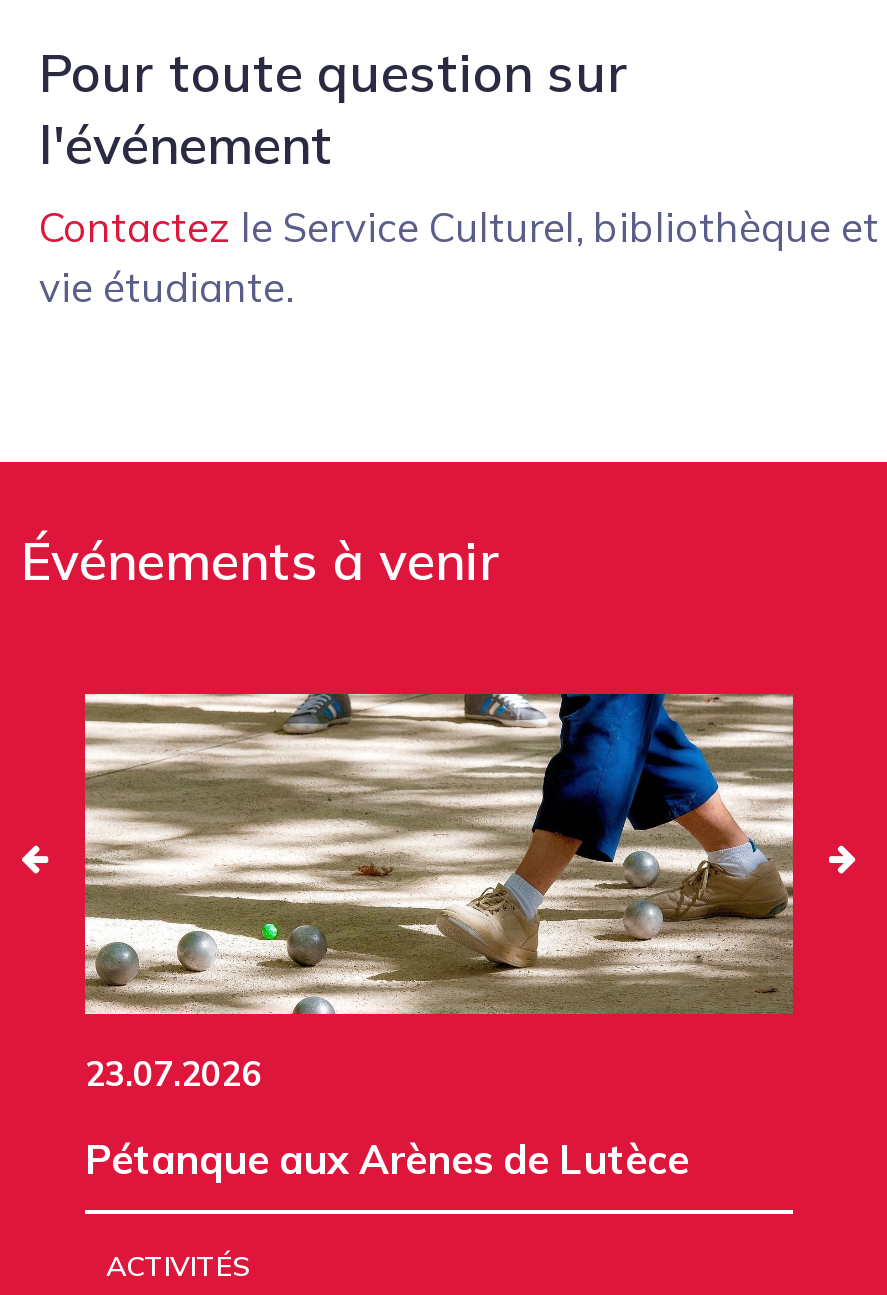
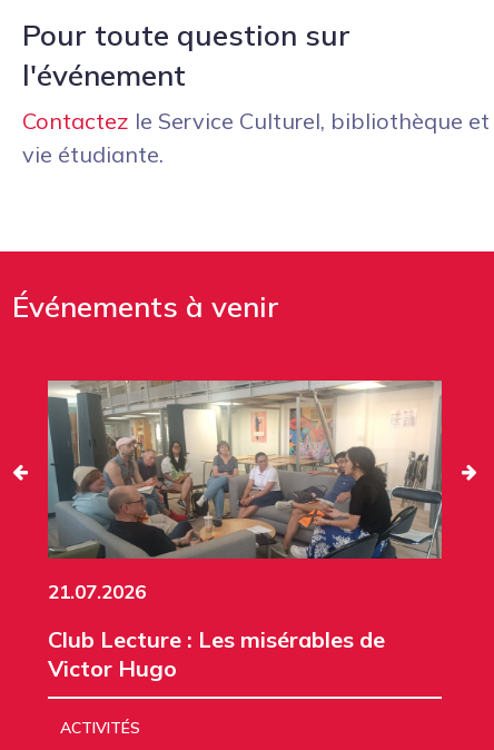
[83,692,795,1093] [image] | 23.07.2026 -> [47,379,443,603] [image] | 21.07.2026
[85,1133,689,1183] Pétanque aux Arènes de Lutèce -> [48,625,385,682] Club Lecture : Les misérables de | Victor Hugo

